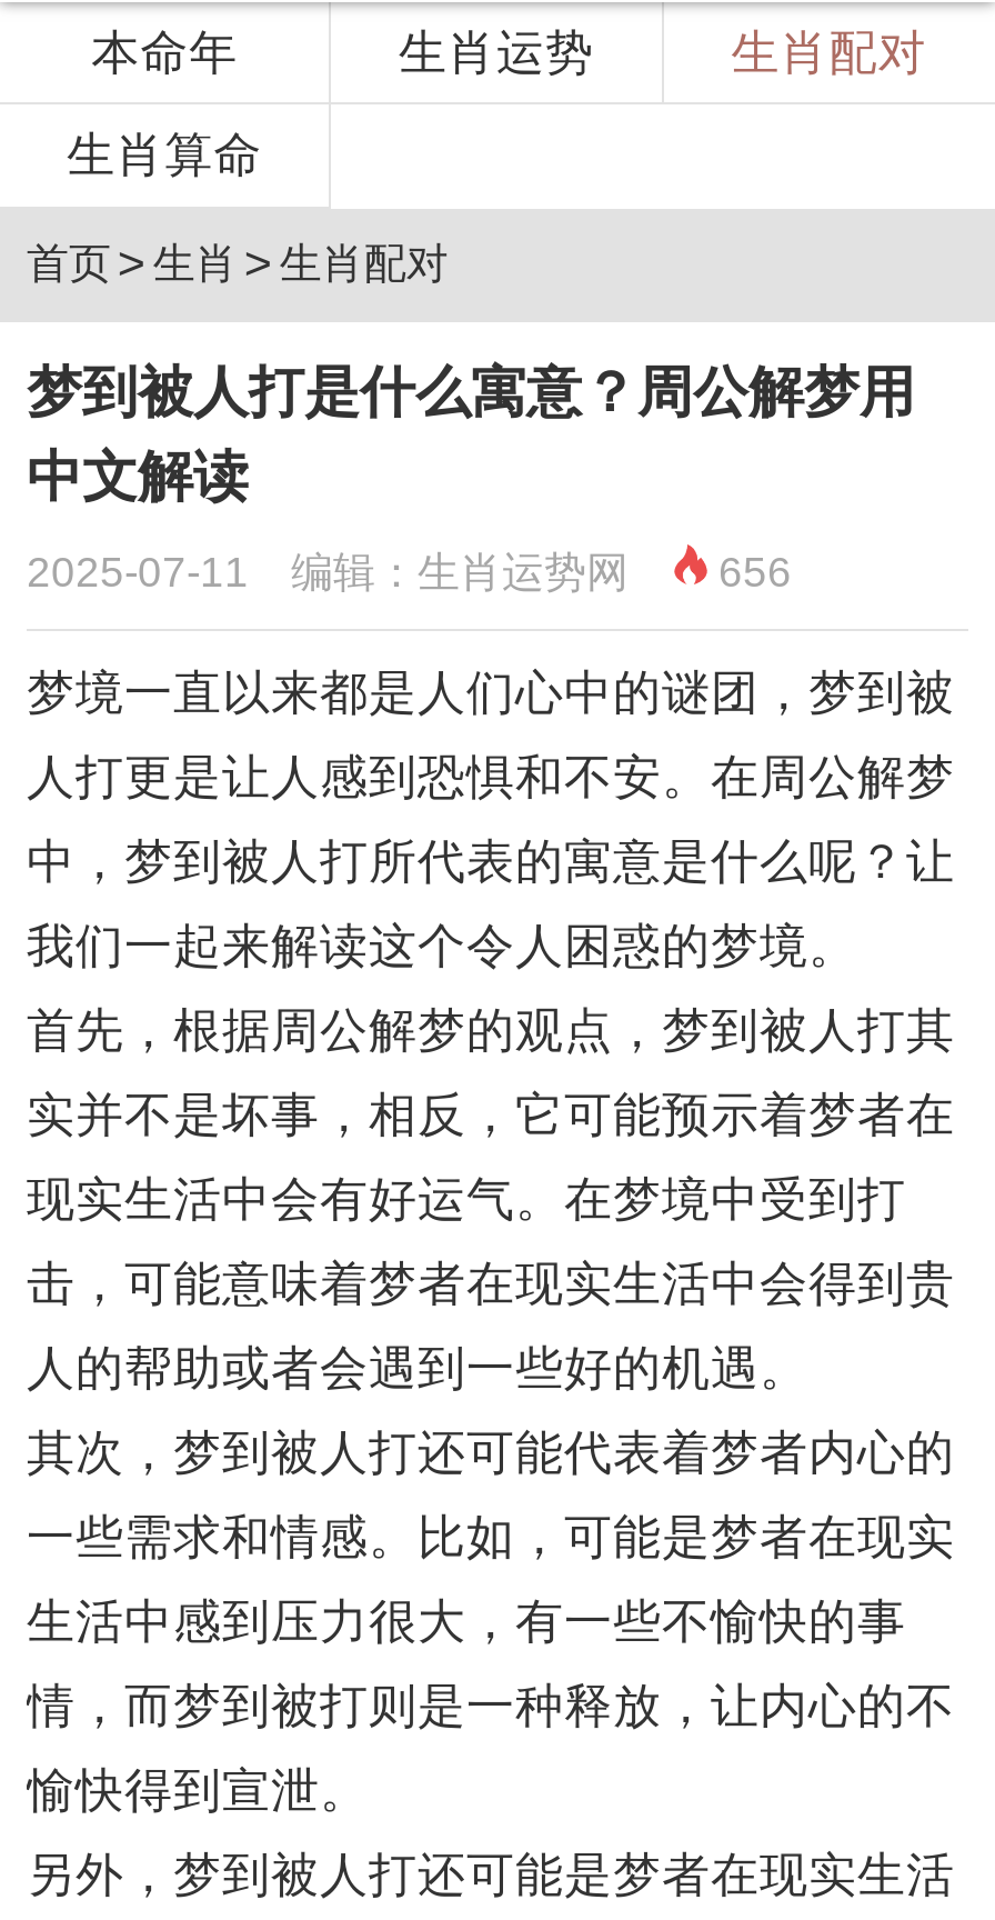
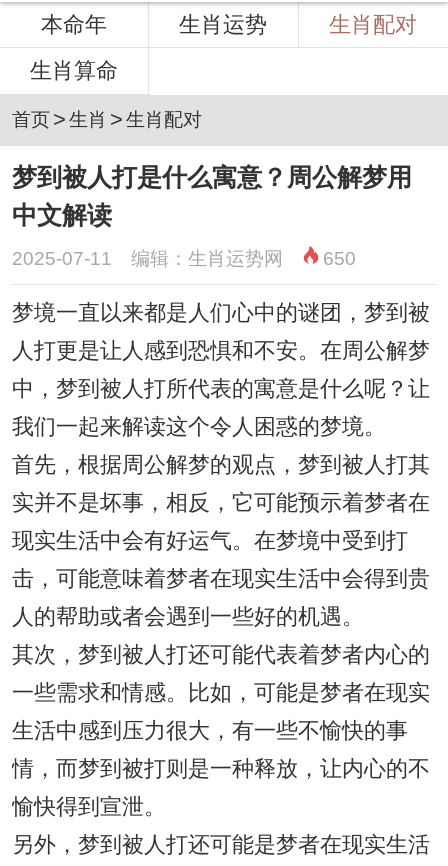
[26,548,792,595] 2025-07-11 编辑：生肖运势网 656 -> [12,248,356,269] 2025-07-11 编辑：生肖运势网 650

